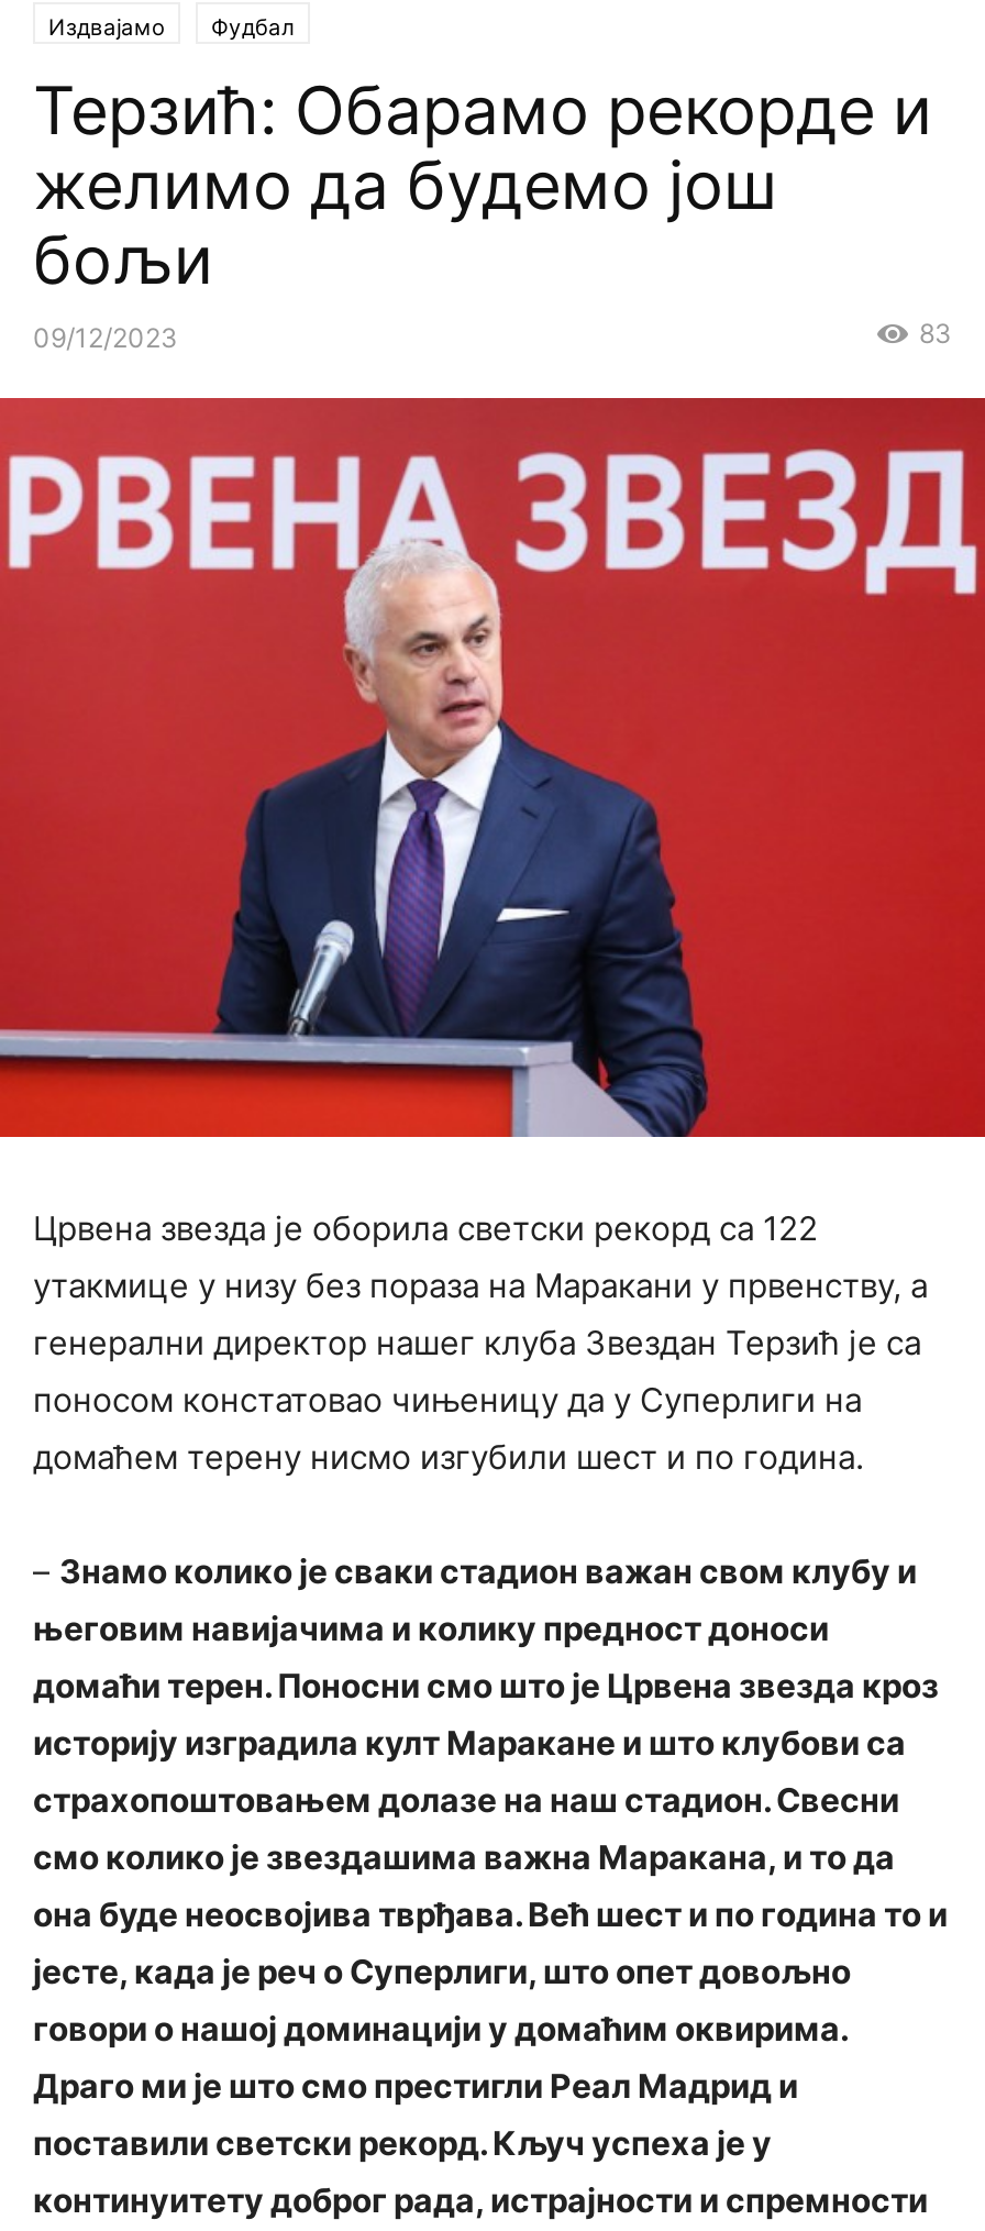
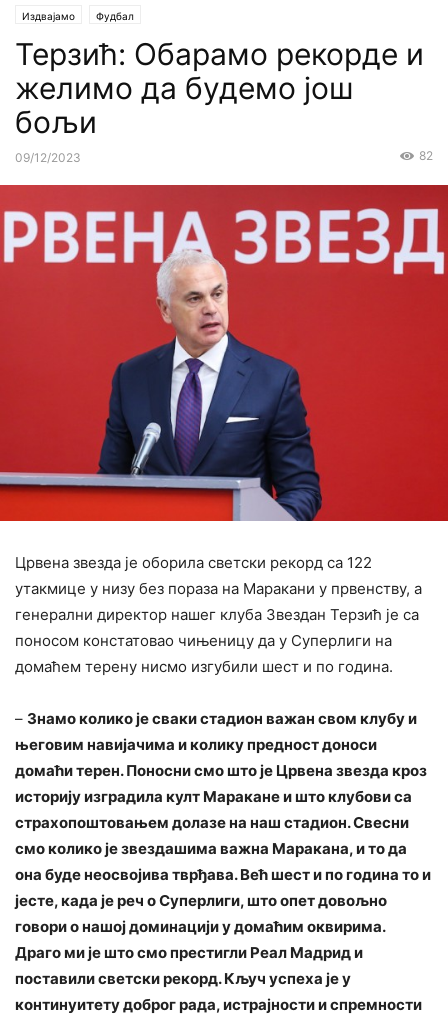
[919,317,952,350] 83 -> [419,148,433,163] 82

